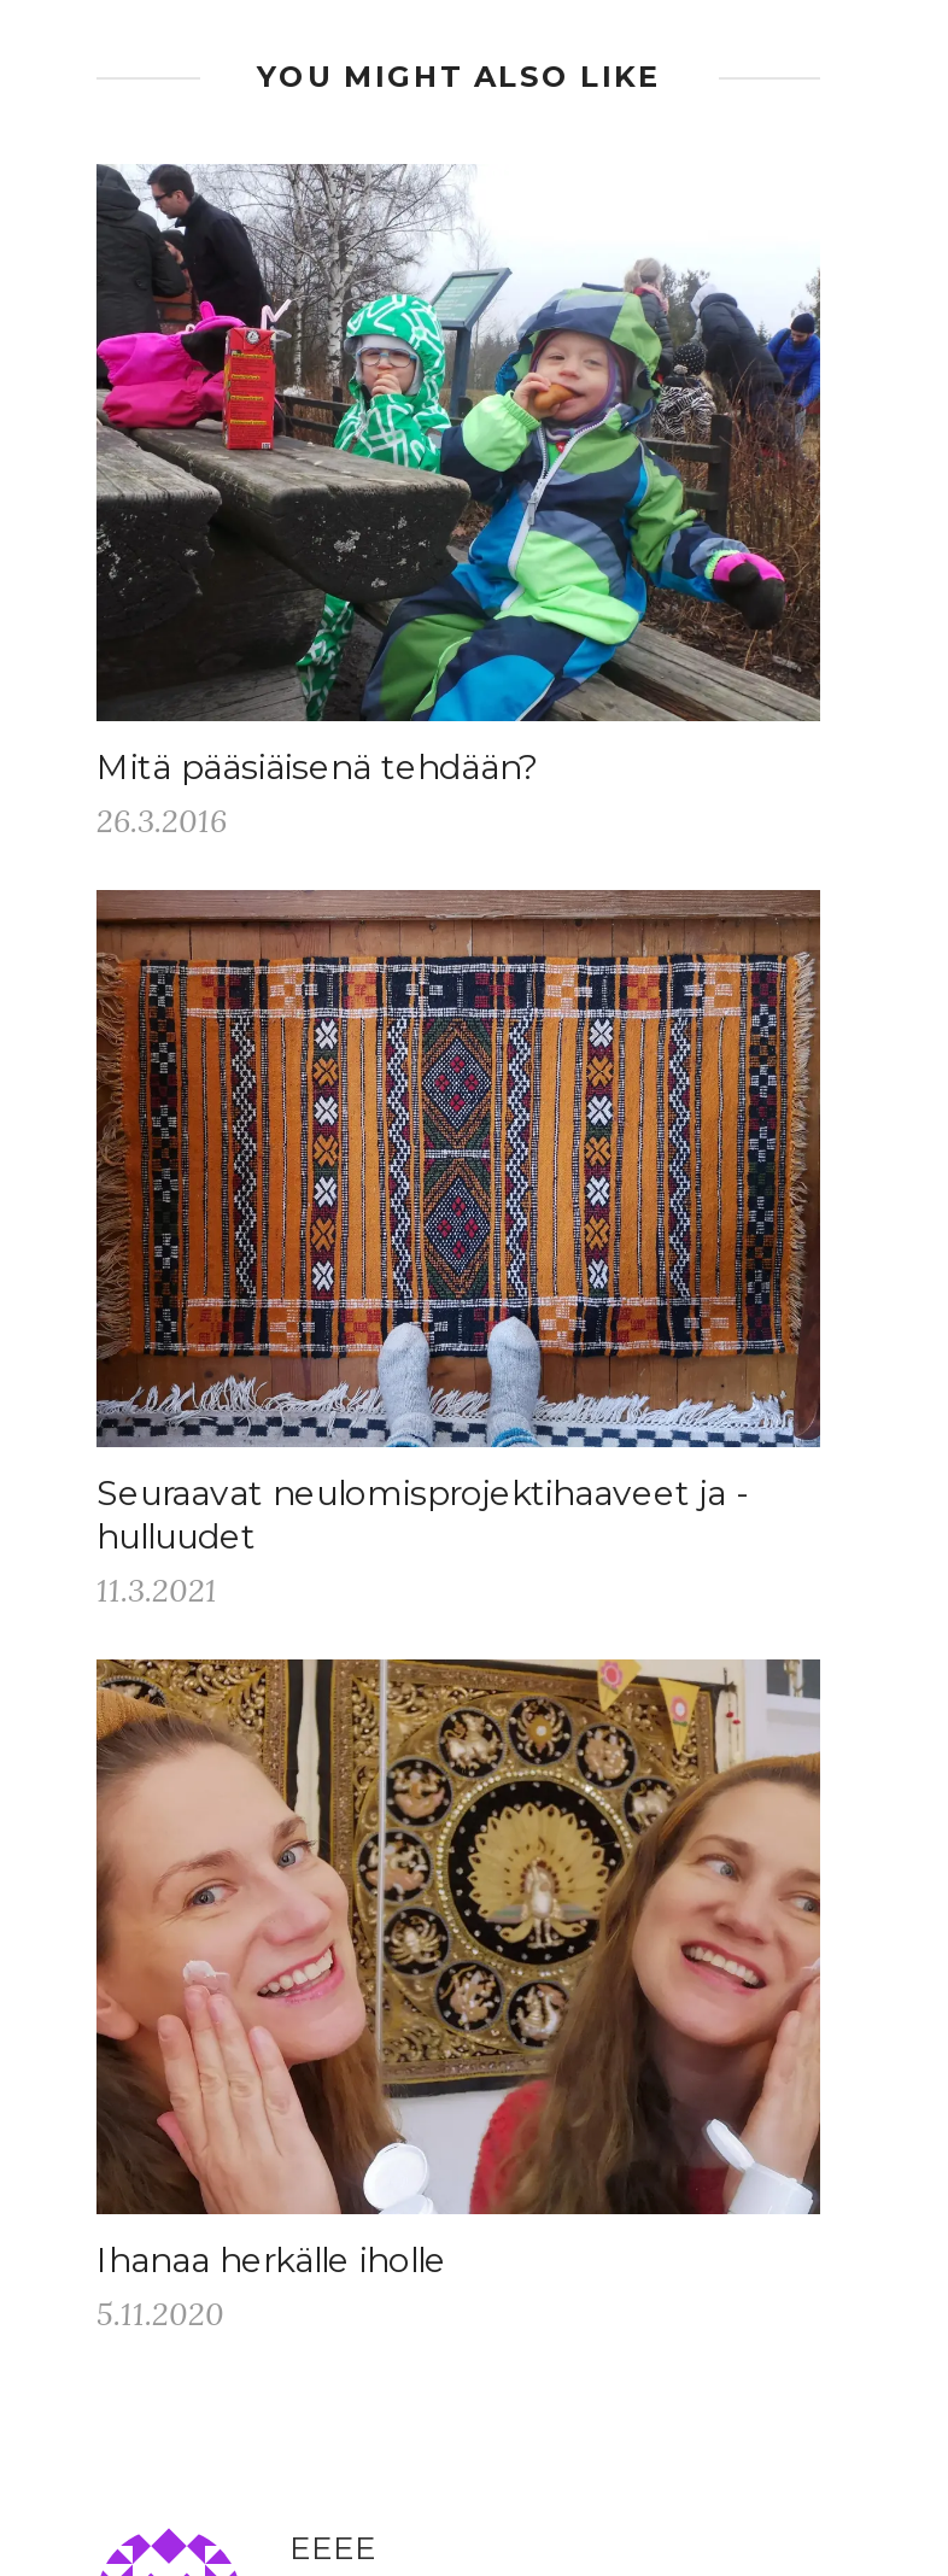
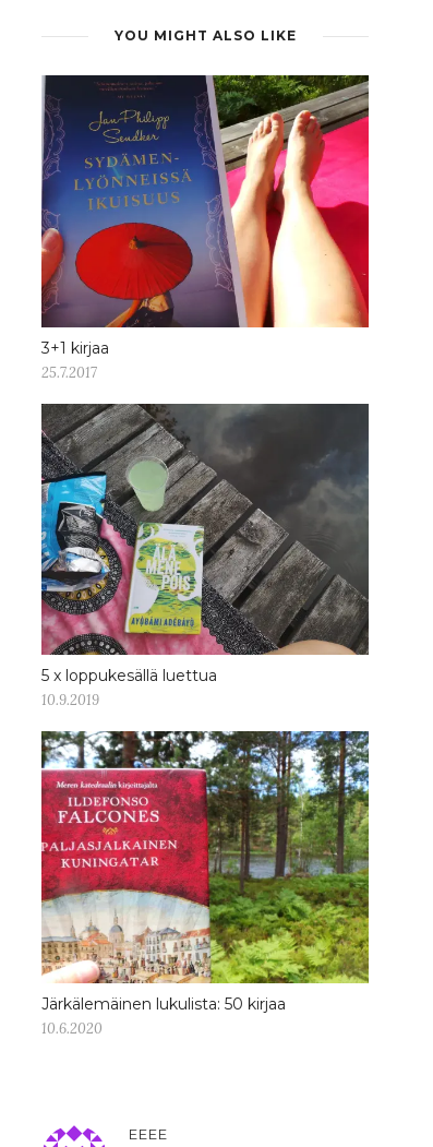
[94,164,823,841] [image] | Mitä pääsiäisenä tehdään? | 26.3.2016 -> [40,74,370,382] [image] | 3+1 kirjaa | 25.7.2017
[94,888,820,1610] [image] | Seuraavat neulomisprojektihaaveet ja - | hulluudet | 11.3.2021 -> [40,403,369,710] [image] | 5 x loppukesällä luettua | 10.9.2019
[94,1657,823,2335] [image] | Ihanaa herkälle iholle | 5.11.2020 -> [40,730,370,1038] [image] | Järkälemäinen lukulista: 50 kirjaa | 10.6.2020

